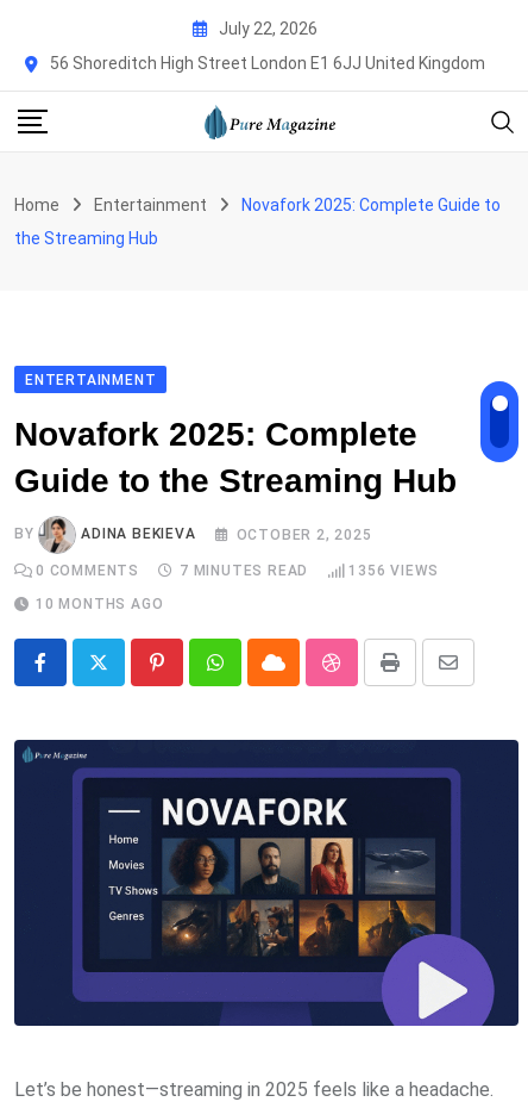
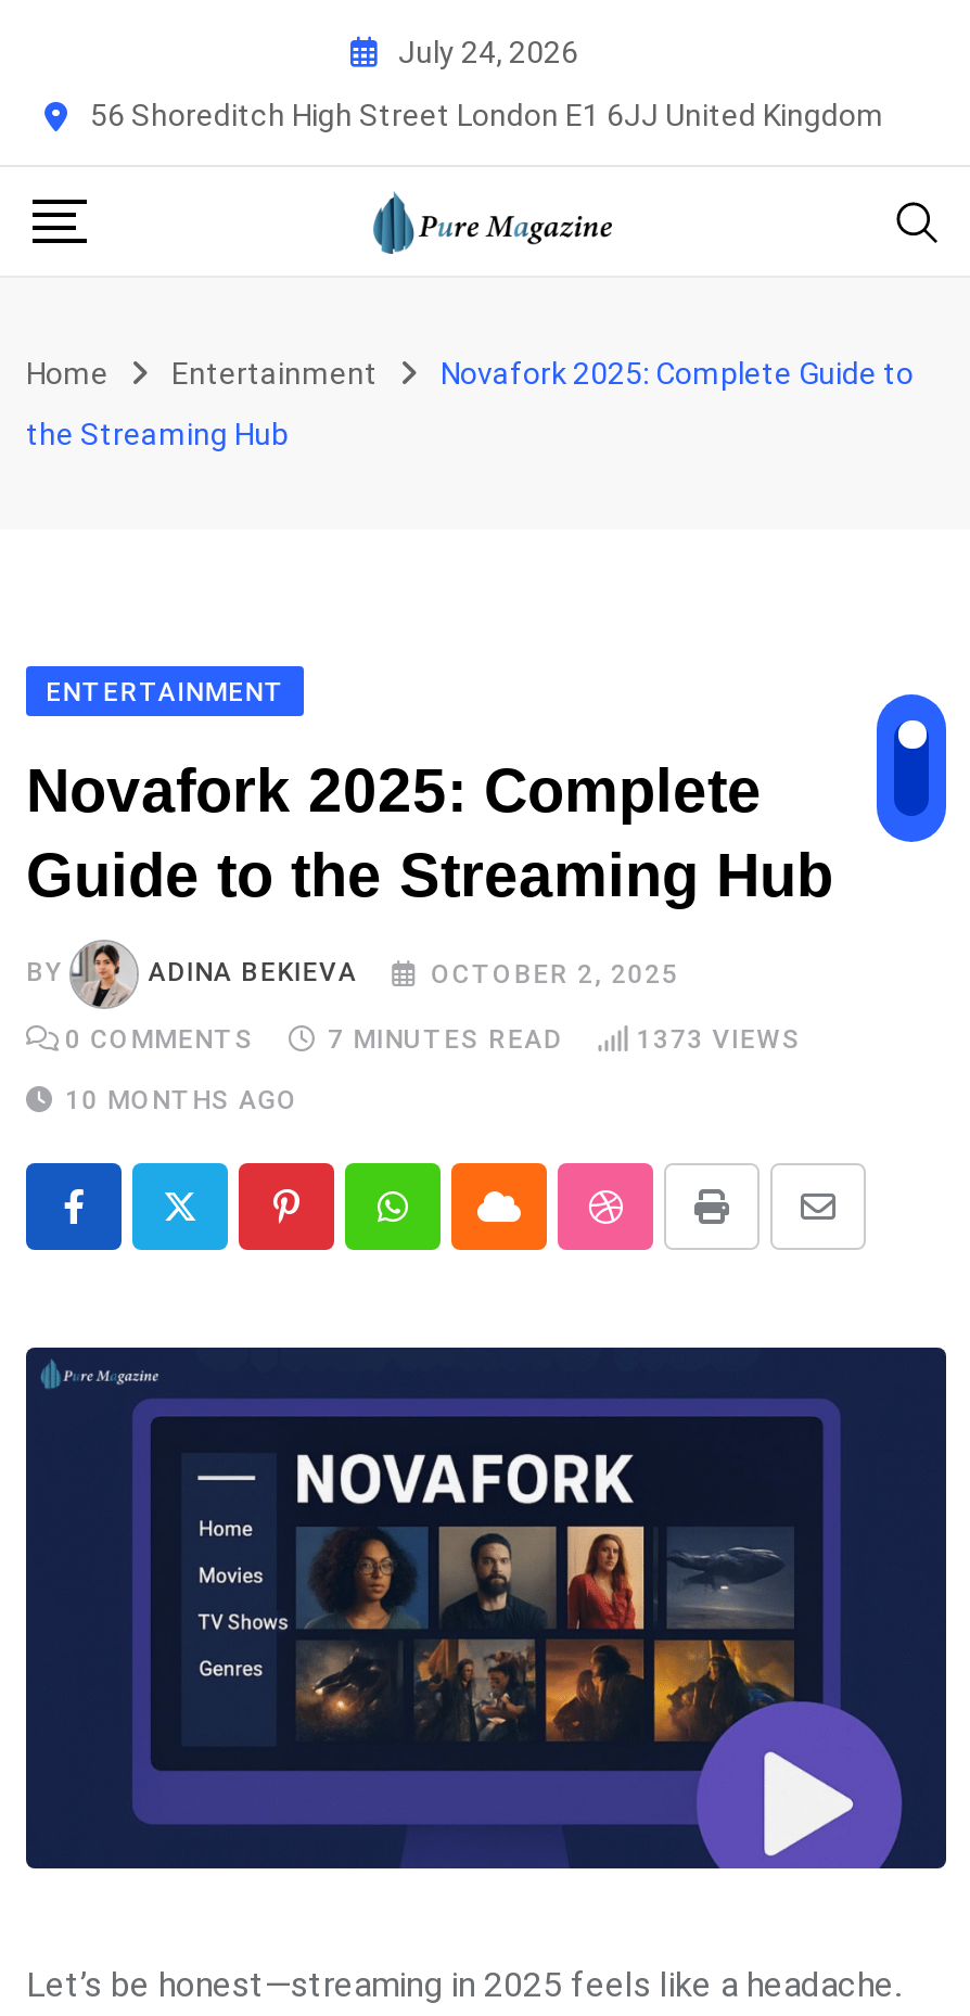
[218,18,317,38] July 22, 2026 -> [398,34,578,68] July 24, 2026
[349,562,439,579] 1356 VIEWS -> [636,1024,801,1055] 1373 VIEWS

